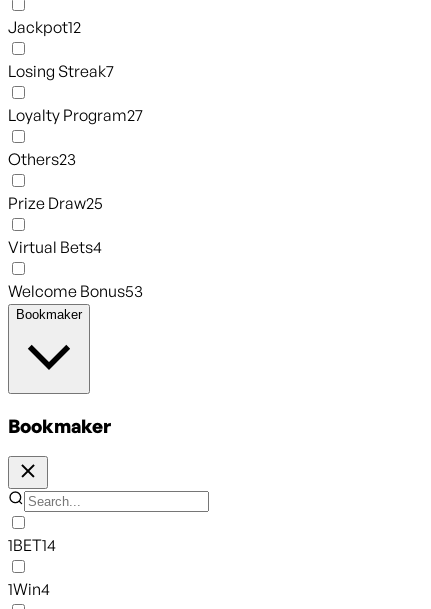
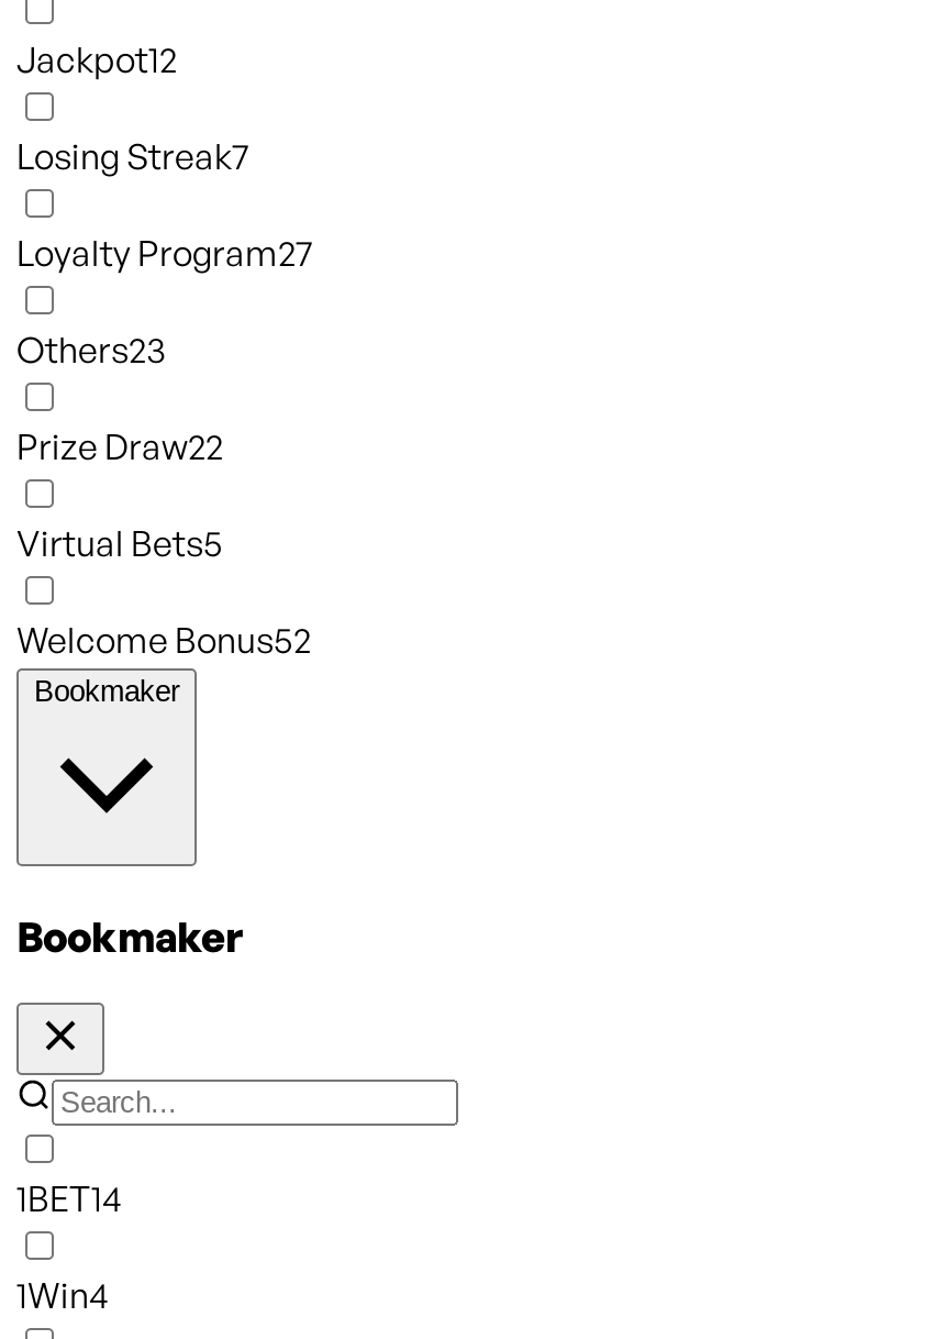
[8,193,103,213] Prize Draw25 -> [16,424,223,468] Prize Draw22
[8,237,102,257] Virtual Bets4 -> [16,521,223,565] Virtual Bets5
[8,281,143,301] Welcome Bonus53 -> [16,618,311,662] Welcome Bonus52

